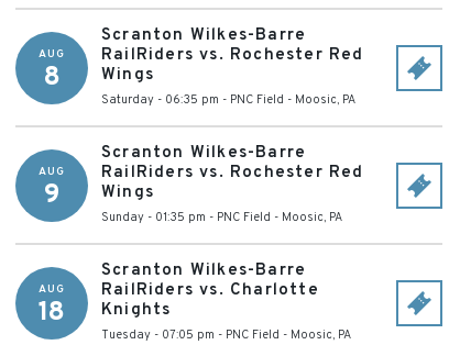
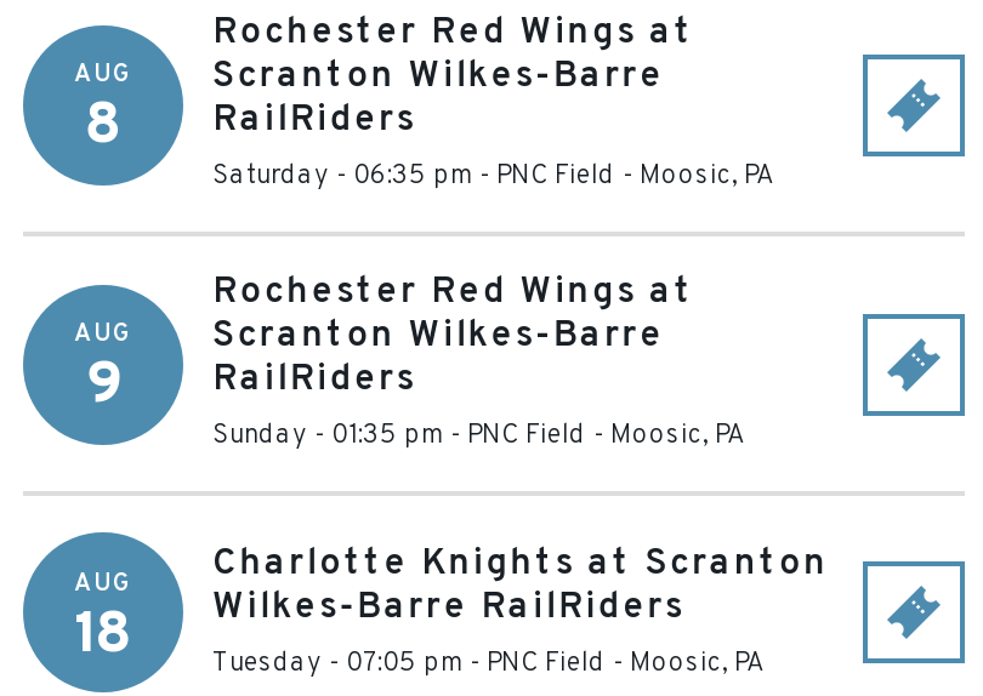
none -> [212,11,694,57] Rochester Red Wings at
[101,45,364,86] RailRiders vs. Rochester Red | Wings -> [212,98,416,144] RailRiders
none -> [212,270,694,316] Rochester Red Wings at
[101,163,364,203] RailRiders vs. Rochester Red | Wings -> [212,358,416,404] RailRiders
[101,260,319,321] Scranton Wilkes-Barre | RailRiders vs. Charlotte | Knights -> [212,541,828,631] Charlotte Knights at Scranton | Wilkes-Barre RailRiders

